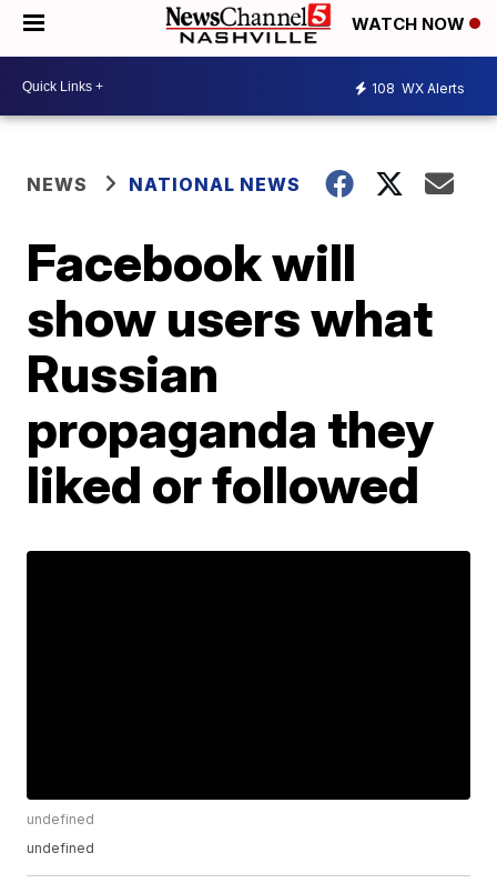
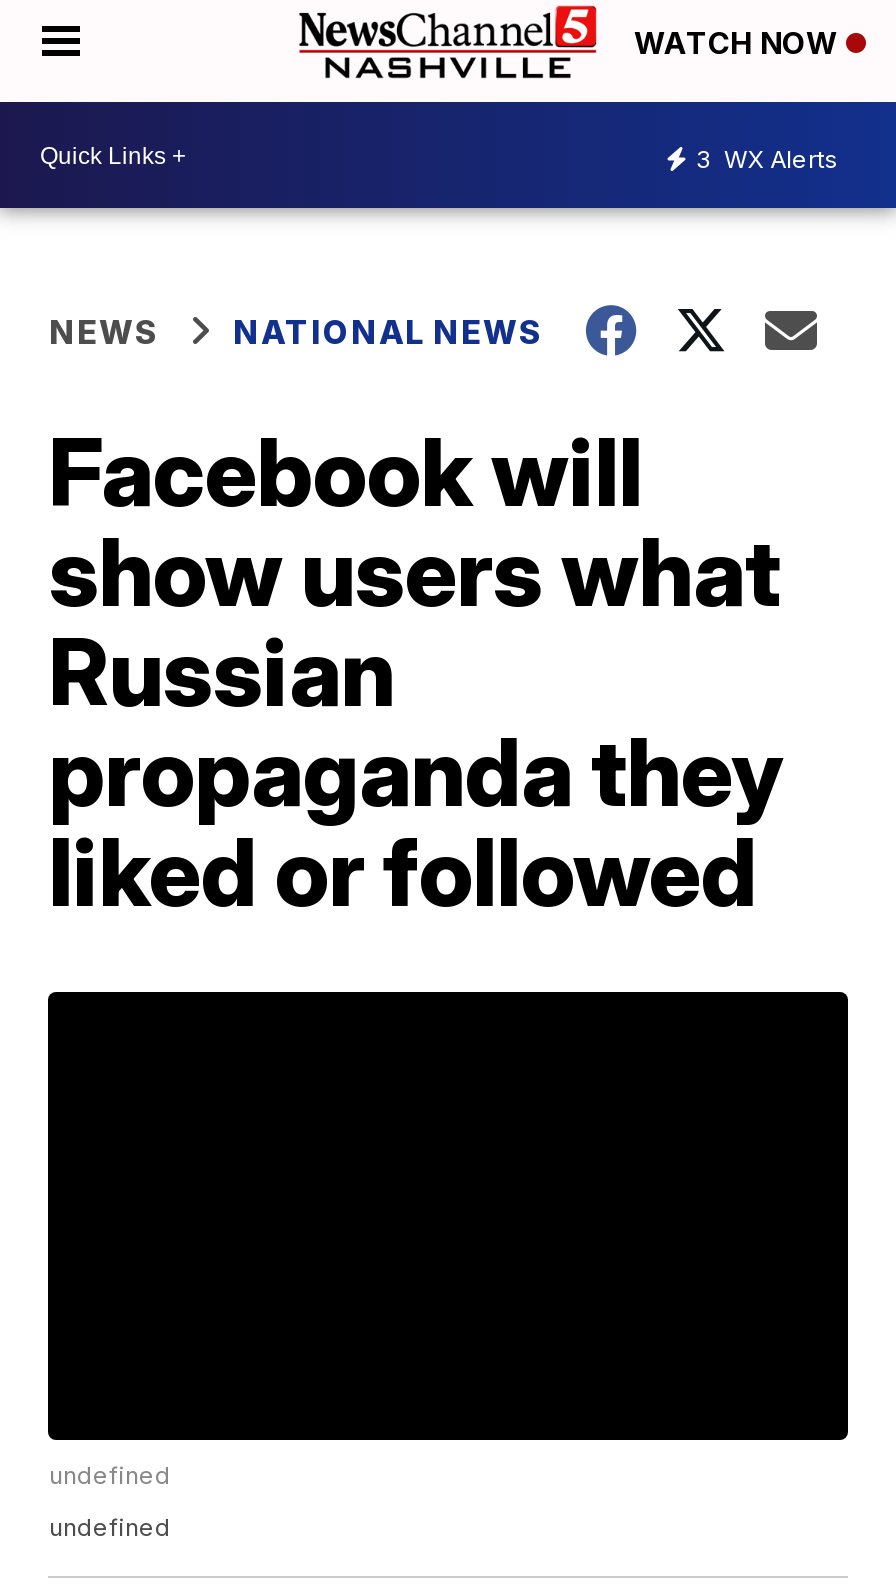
[372,79,465,96] 108 WX Alerts -> [696,143,838,173] 3 WX Alerts

